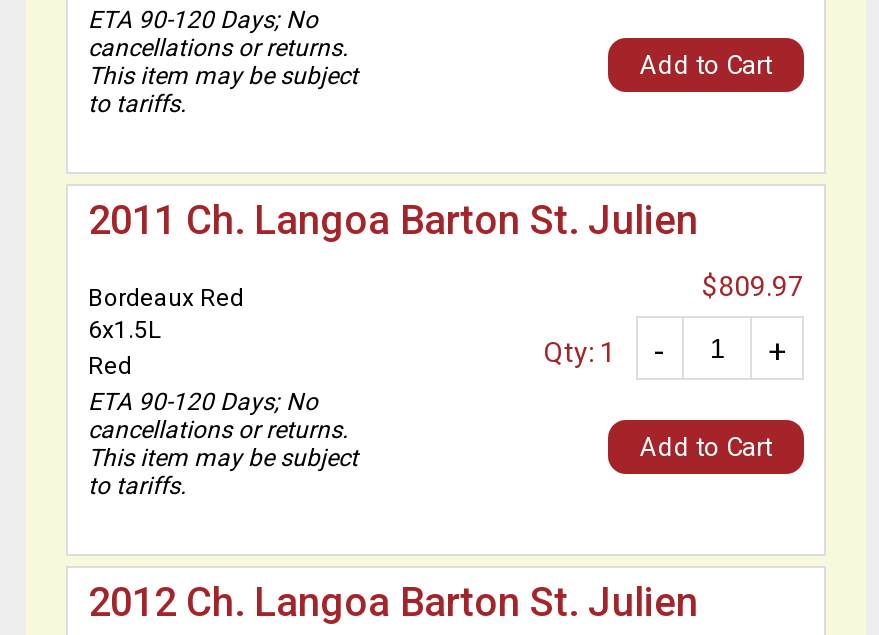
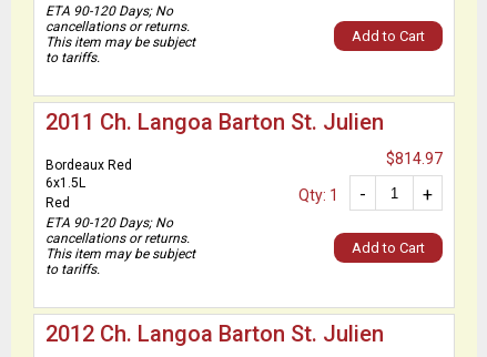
[702,270,804,302] $809.97 -> [386,150,443,168] $814.97

